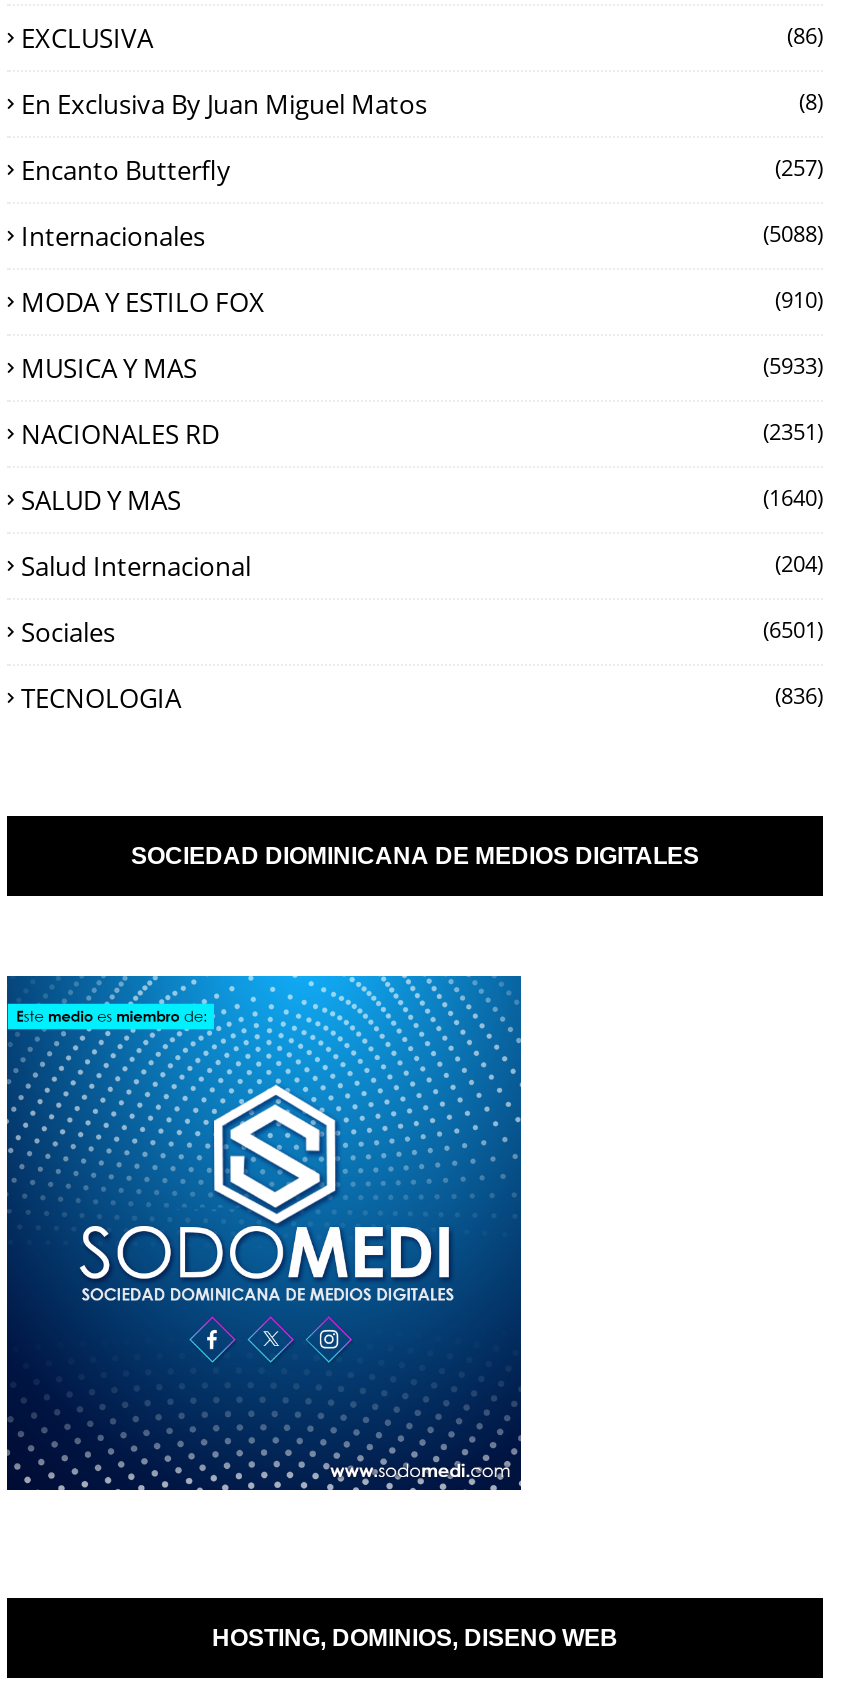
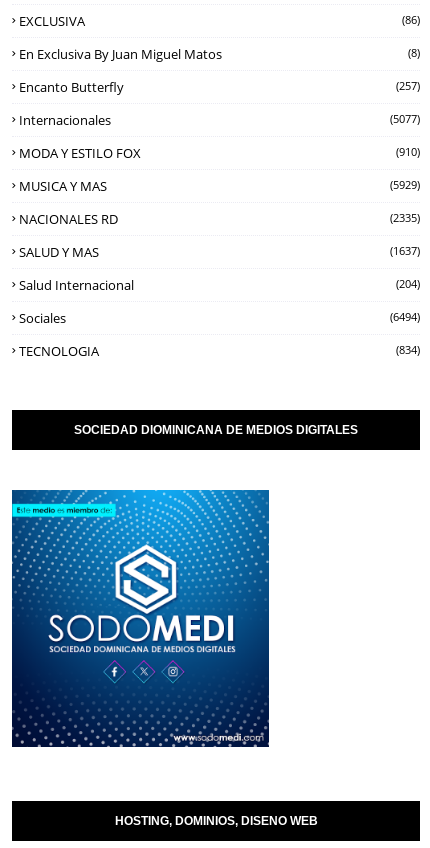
[763,218,823,248] (5088) -> [390,111,420,126] (5077)
[763,350,823,380] (5933) -> [390,177,420,192] (5929)
[763,416,823,446] (2351) -> [390,210,420,225] (2335)
[763,482,823,512] (1640) -> [390,243,420,258] (1637)
[763,614,823,644] (6501) -> [390,309,420,324] (6494)
[775,680,823,710] (836) -> [396,342,420,357] (834)

